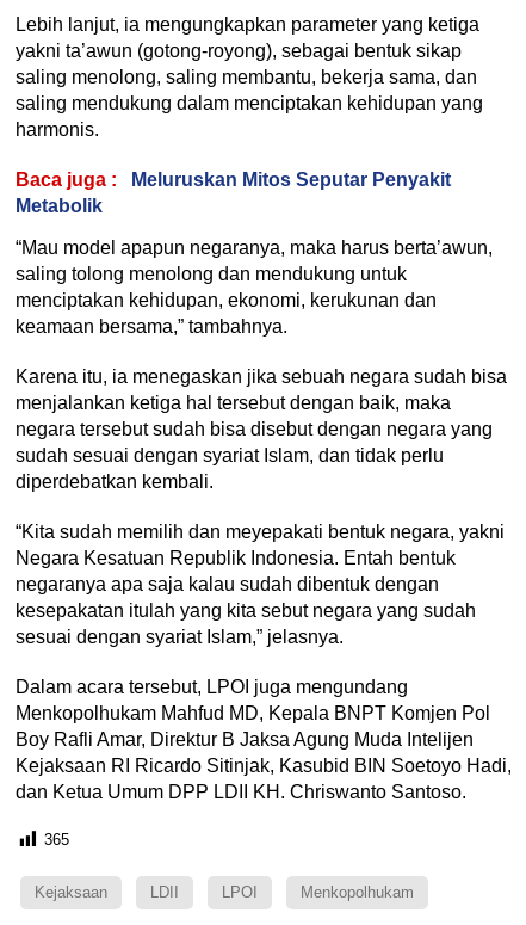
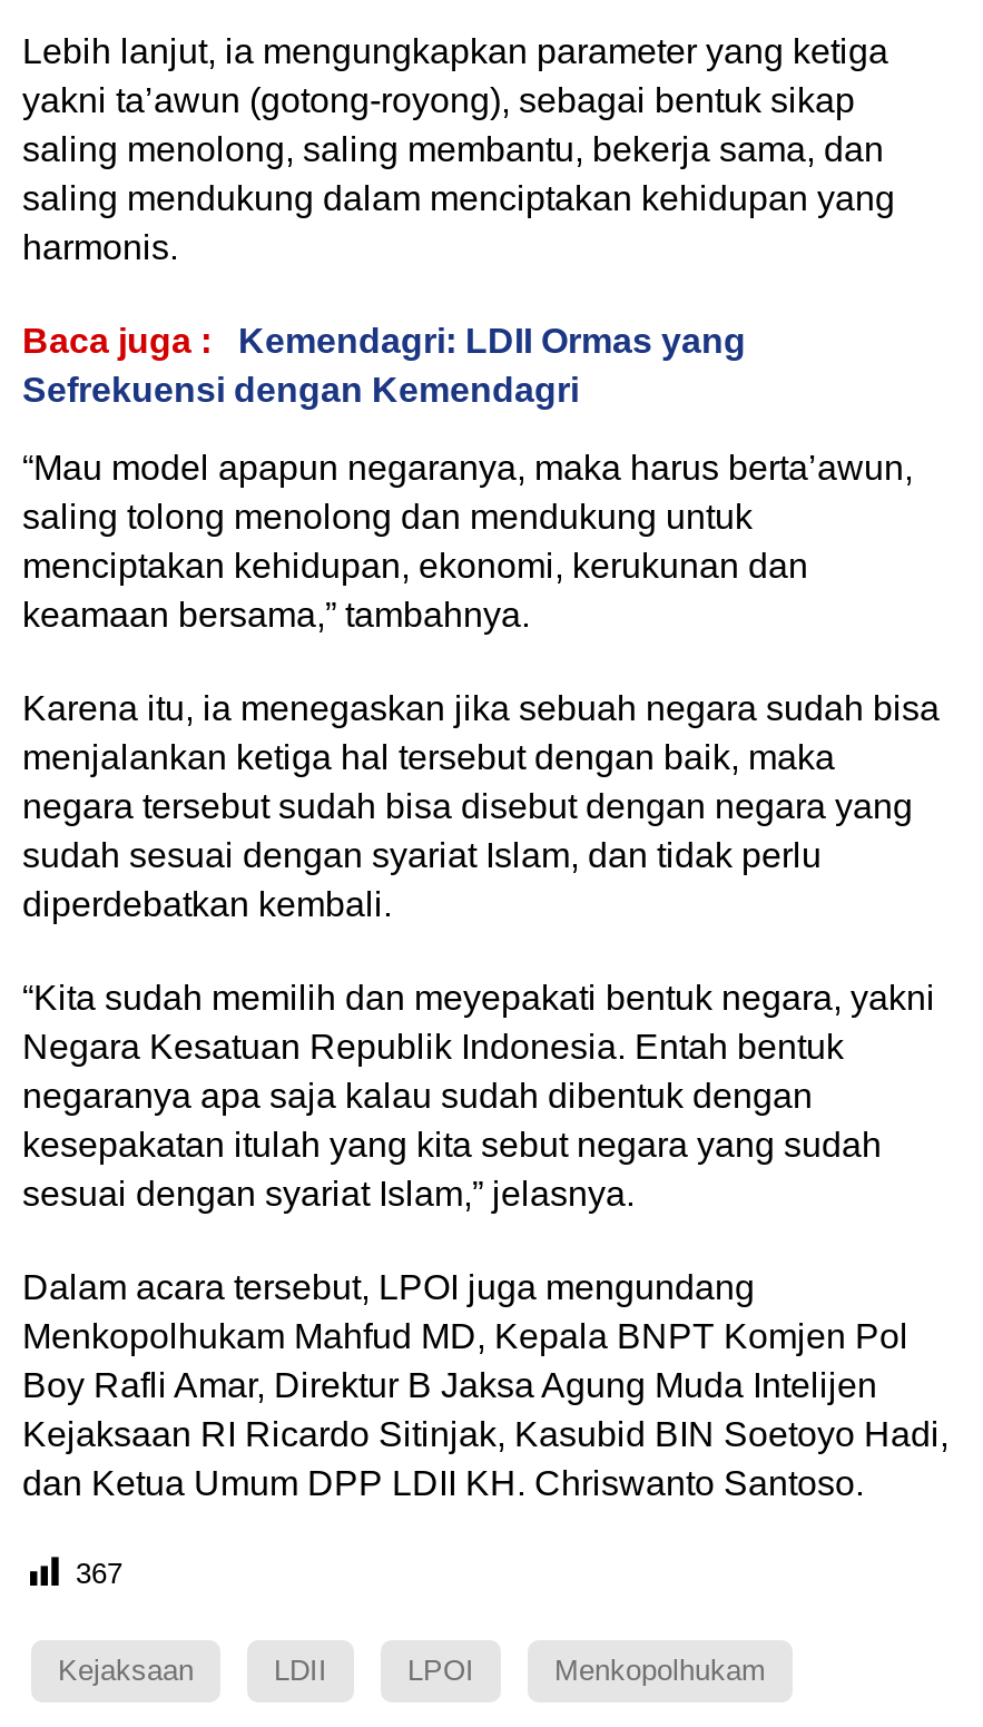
[16,170,451,216] Baca juga : Meluruskan Mitos Seputar Penyakit | Metabolik -> [22,321,746,408] Baca juga : Kemendagri: LDII Ormas yang | Sefrekuensi dengan Kemendagri
[44,832,69,849] 365 -> [76,1556,122,1589] 367

